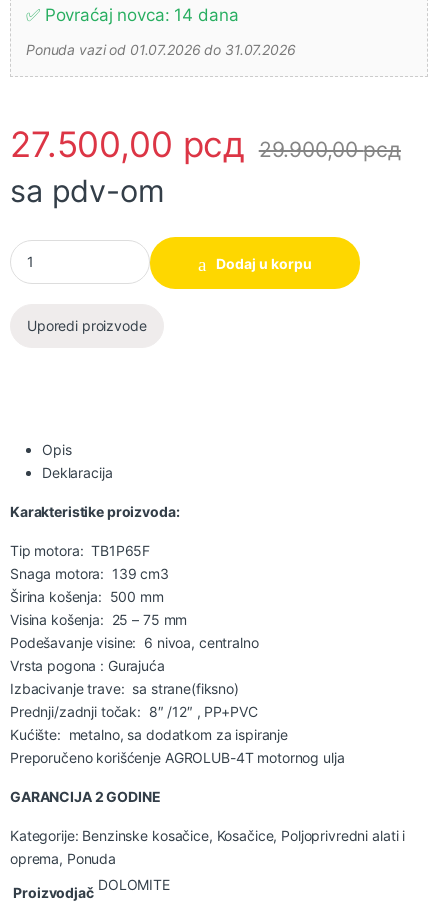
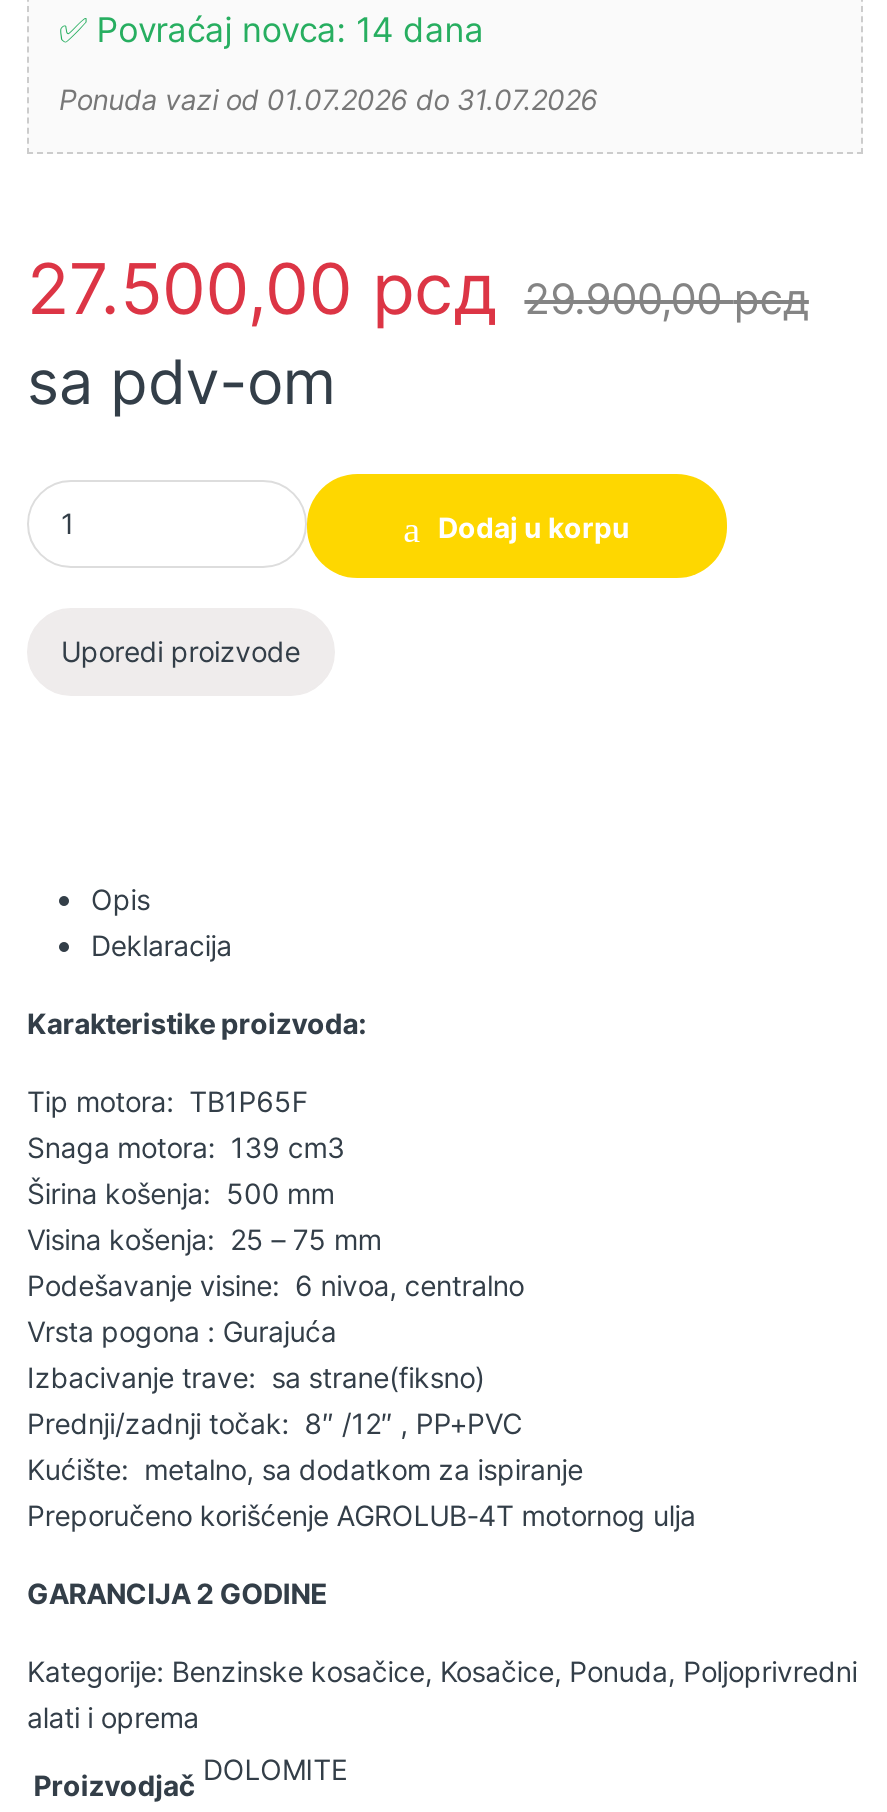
[10,827,405,867] Kategorije: Benzinske kosačice, Kosačice, Poljoprivredni alati i | oprema, Ponuda -> [27,1654,857,1734] Kategorije: Benzinske kosačice, Kosačice, Ponuda, Poljoprivredni | alati i oprema

